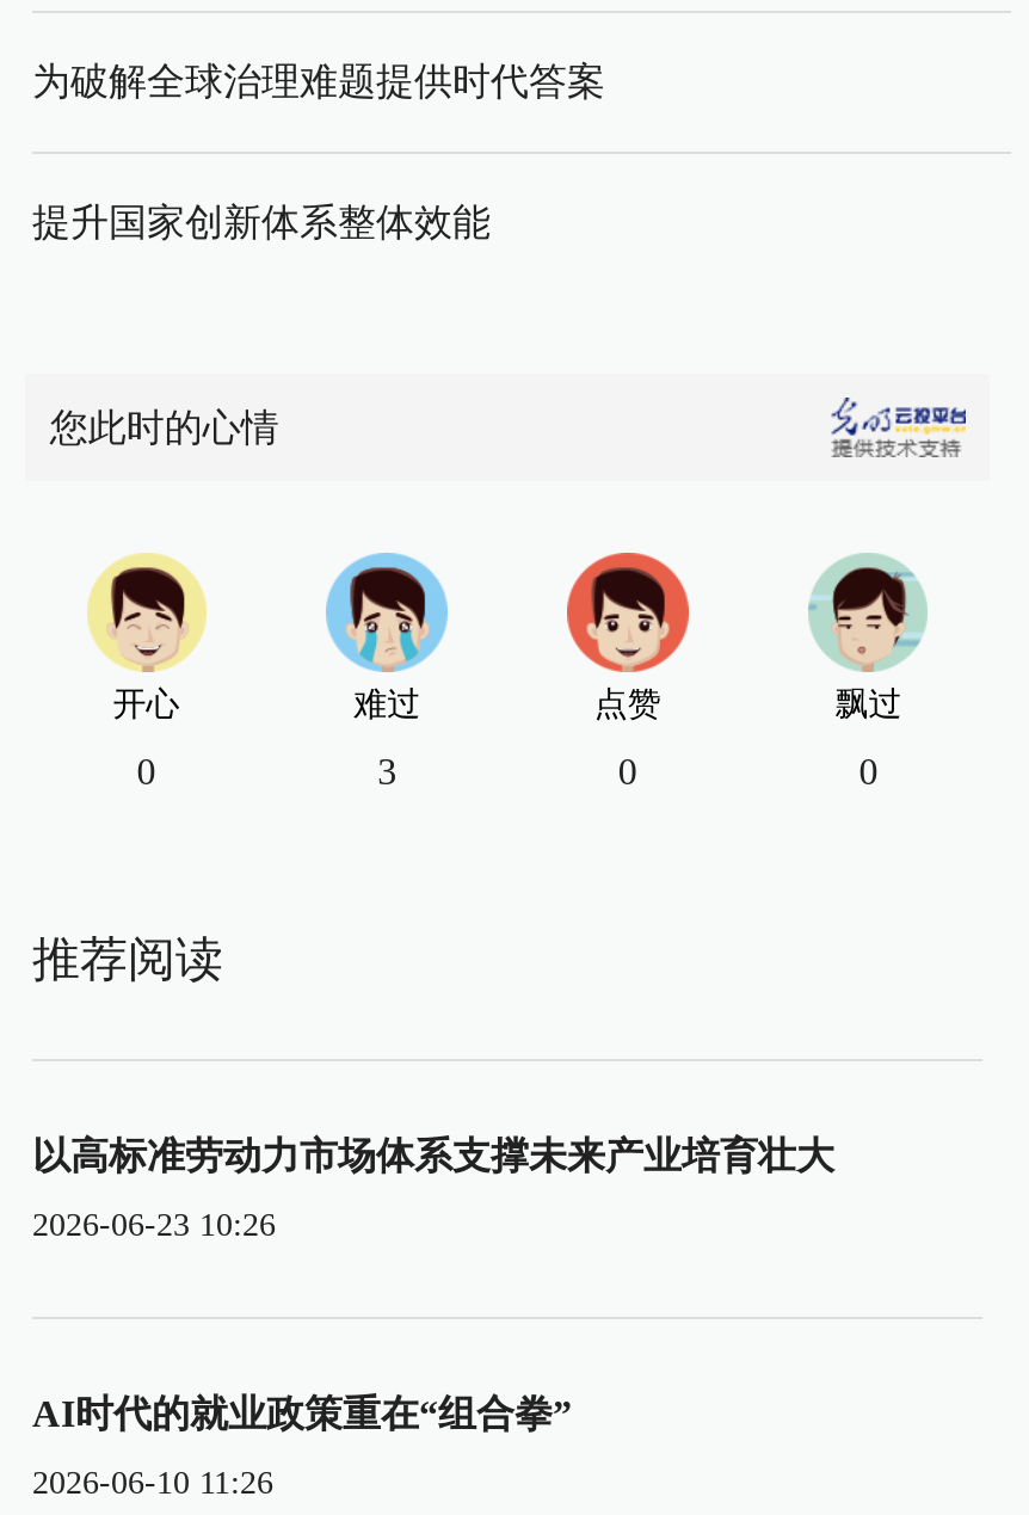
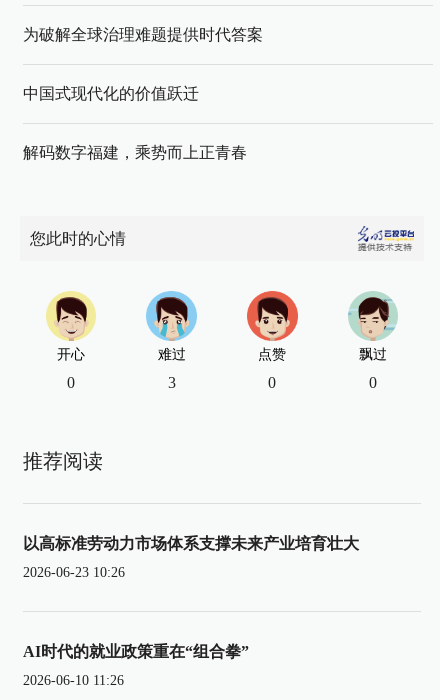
[32,202,491,242] 提升国家创新体系整体效能 -> [23,85,247,161] 中国式现代化的价值跃迁 | 解码数字福建，乘势而上正青春

